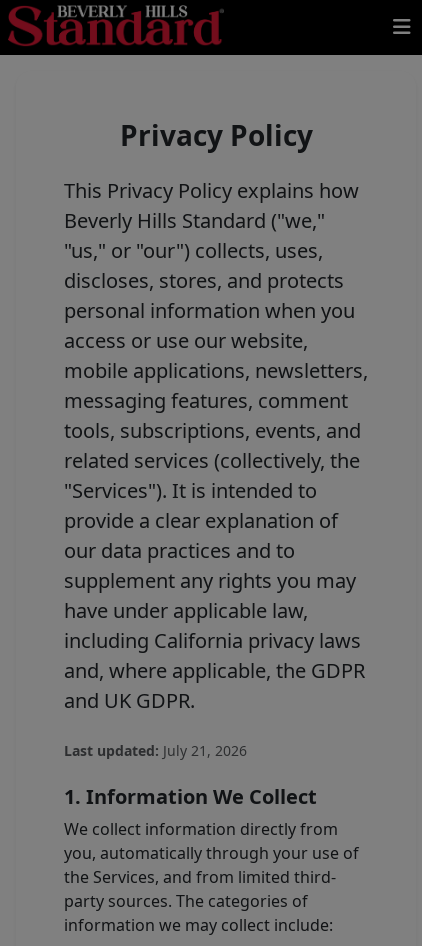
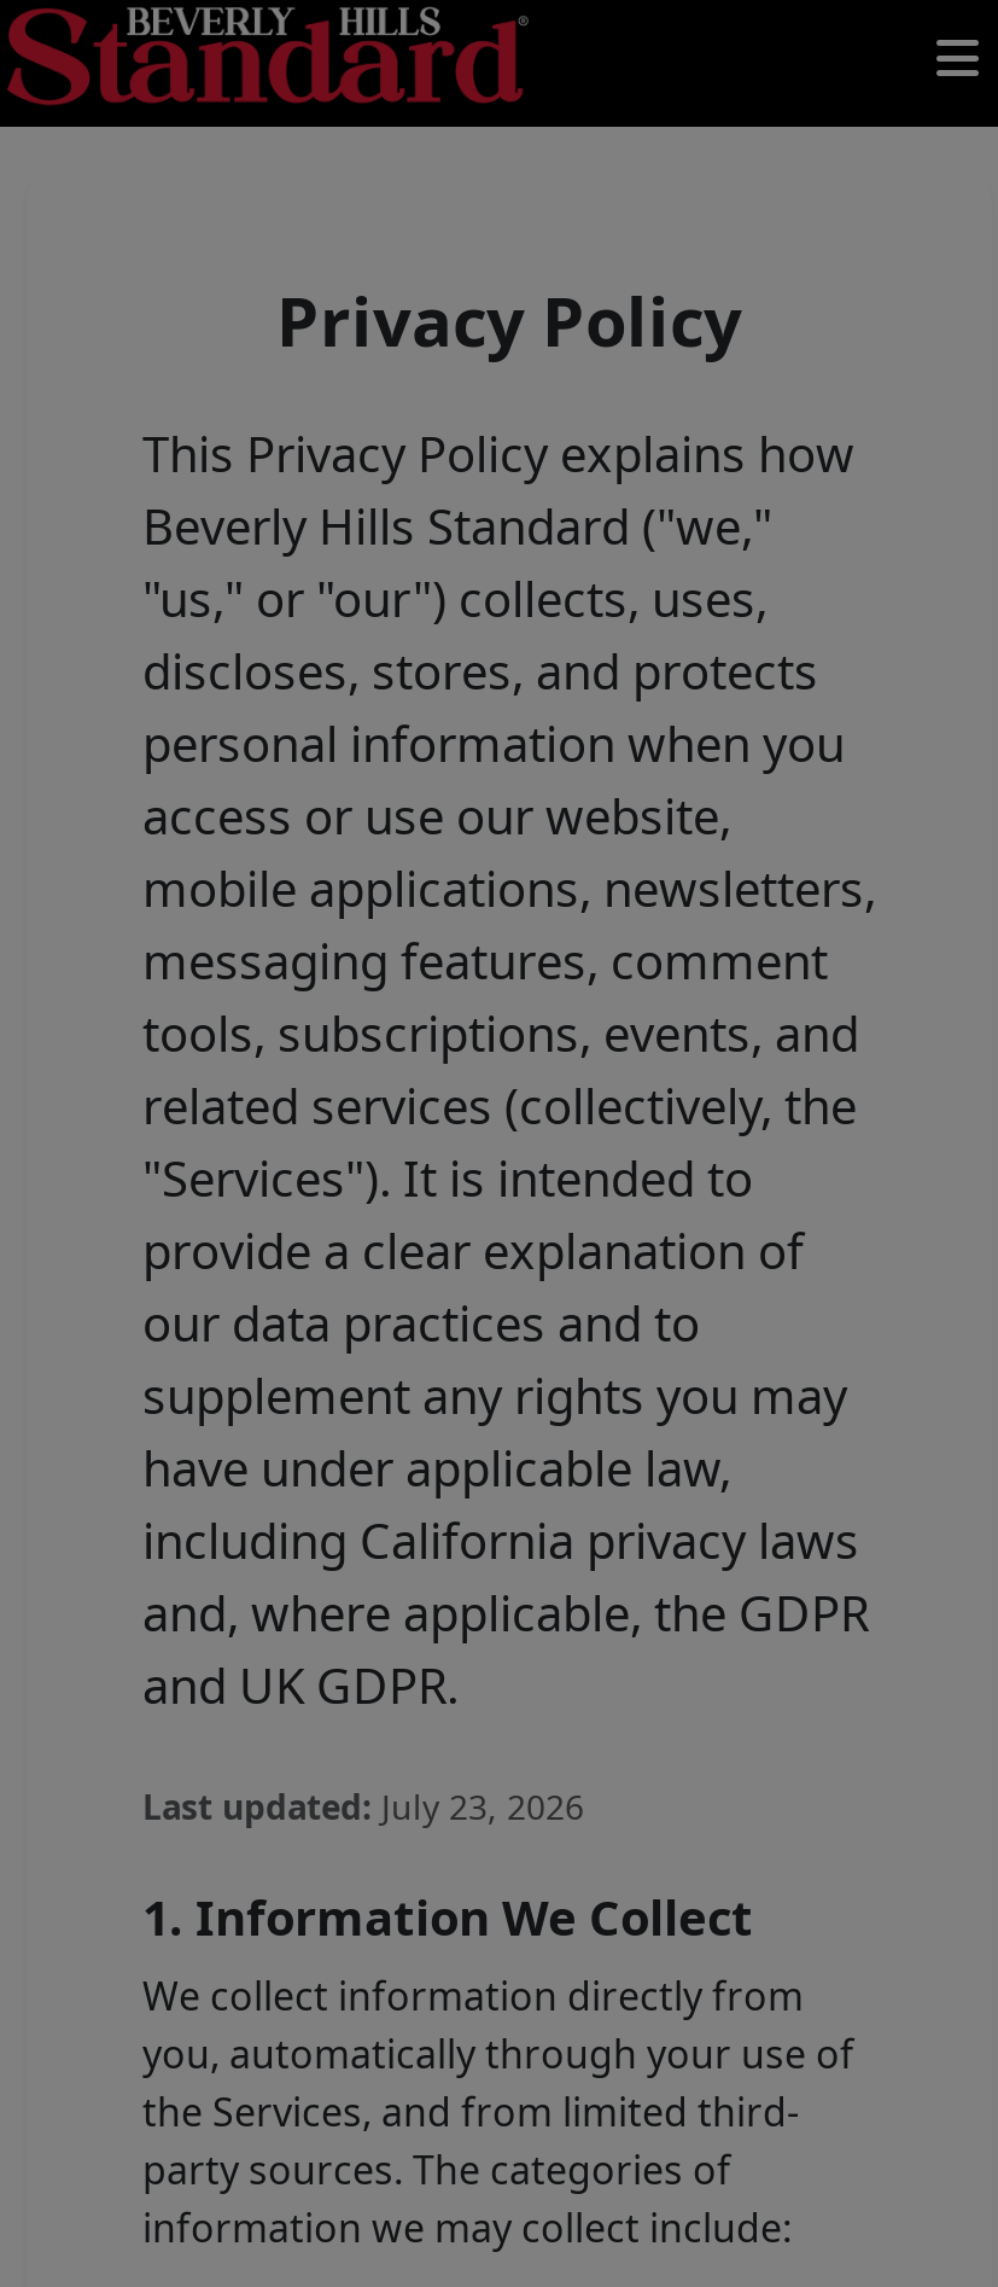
[64,741,247,760] Last updated: July 21, 2026 -> [142,1783,584,1829] Last updated: July 23, 2026

